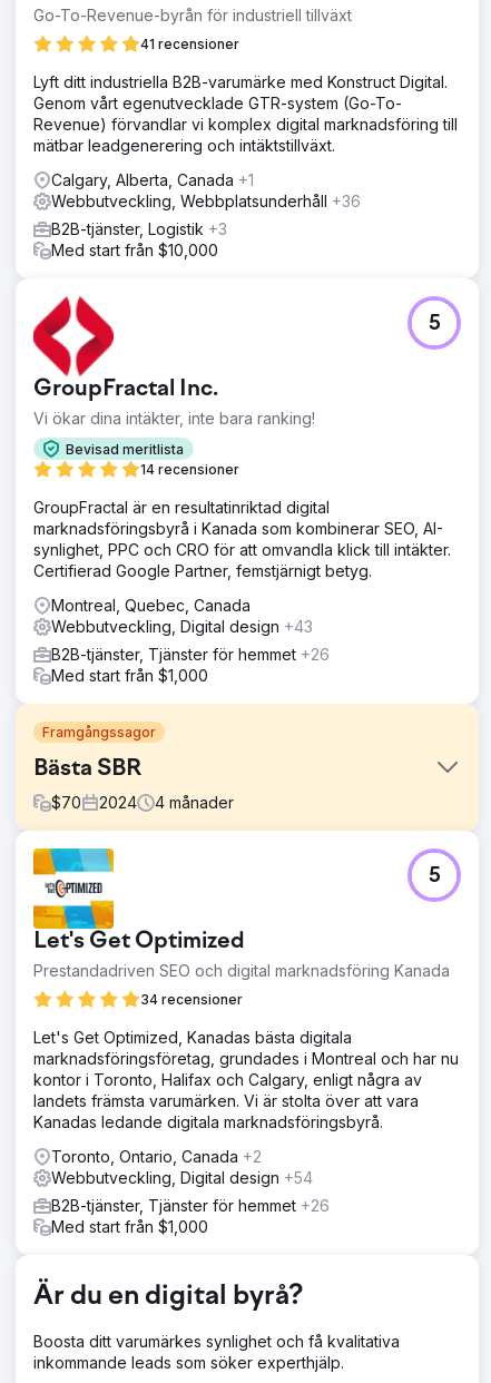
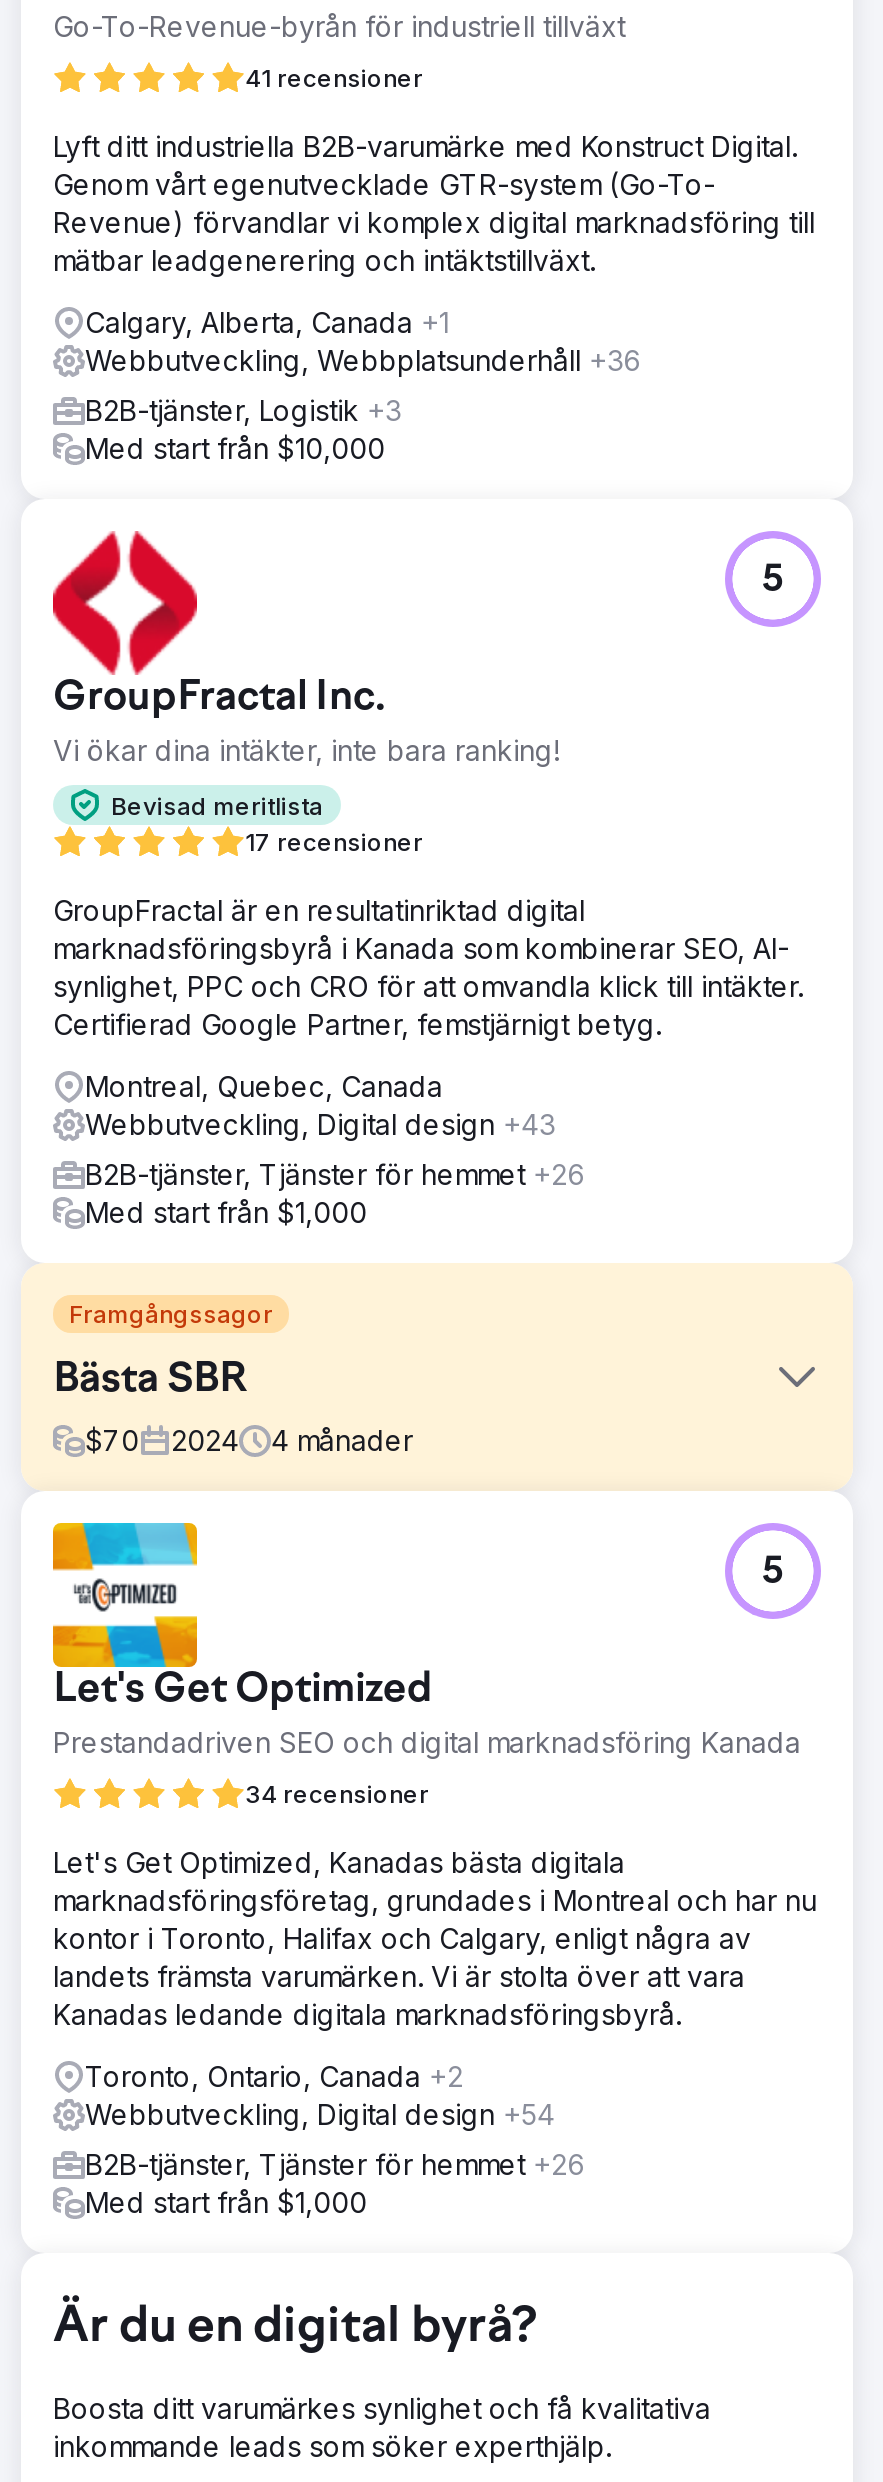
[140,461,239,478] 14 recensioner -> [245,827,423,857] 17 recensioner

